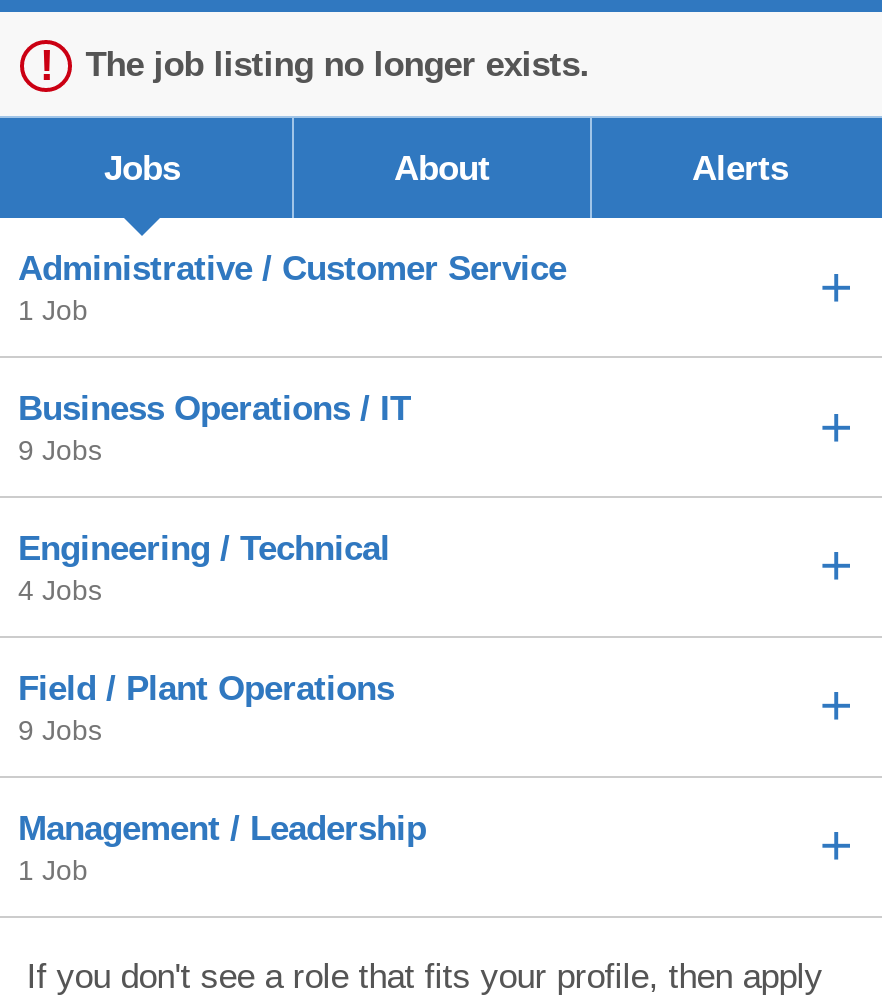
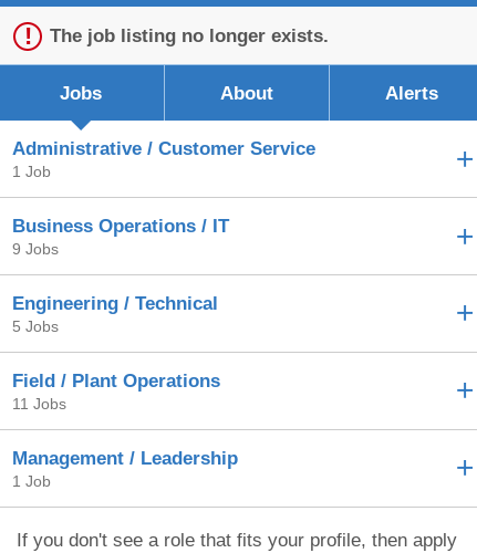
[18,574,102,606] 4 Jobs -> [12,318,59,335] 5 Jobs
[18,714,102,746] 9 Jobs -> [12,395,66,413] 11 Jobs

